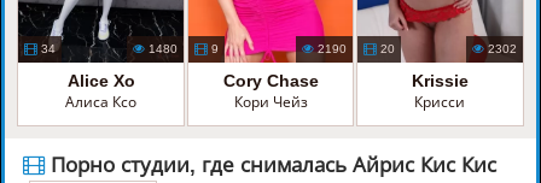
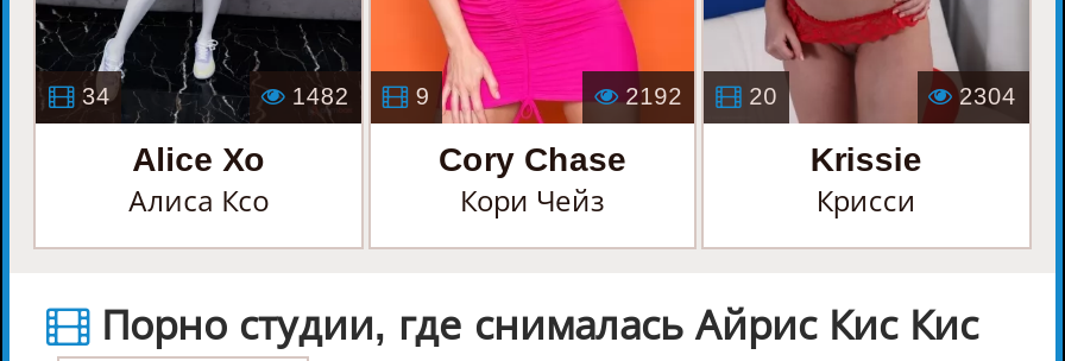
[145,42,177,56] 1480 -> [285,83,349,109] 1482
[314,42,347,56] 2190 -> [619,83,683,109] 2192
[484,42,516,56] 2302 -> [952,83,1016,109] 2304

